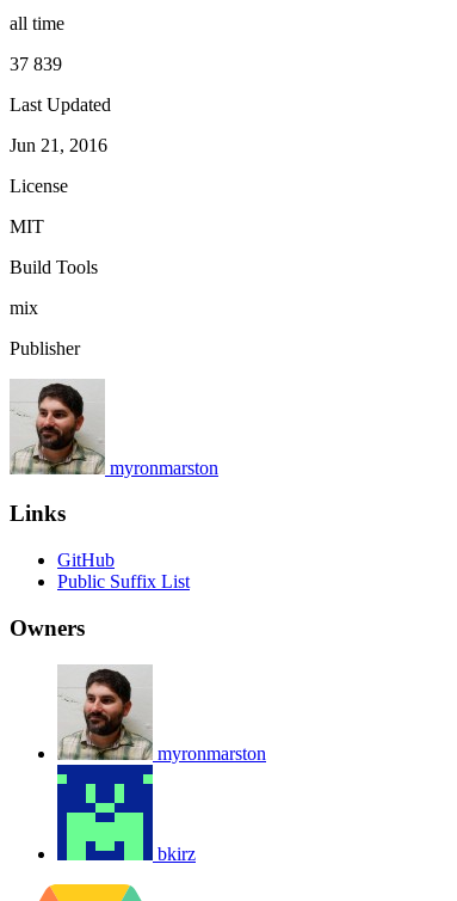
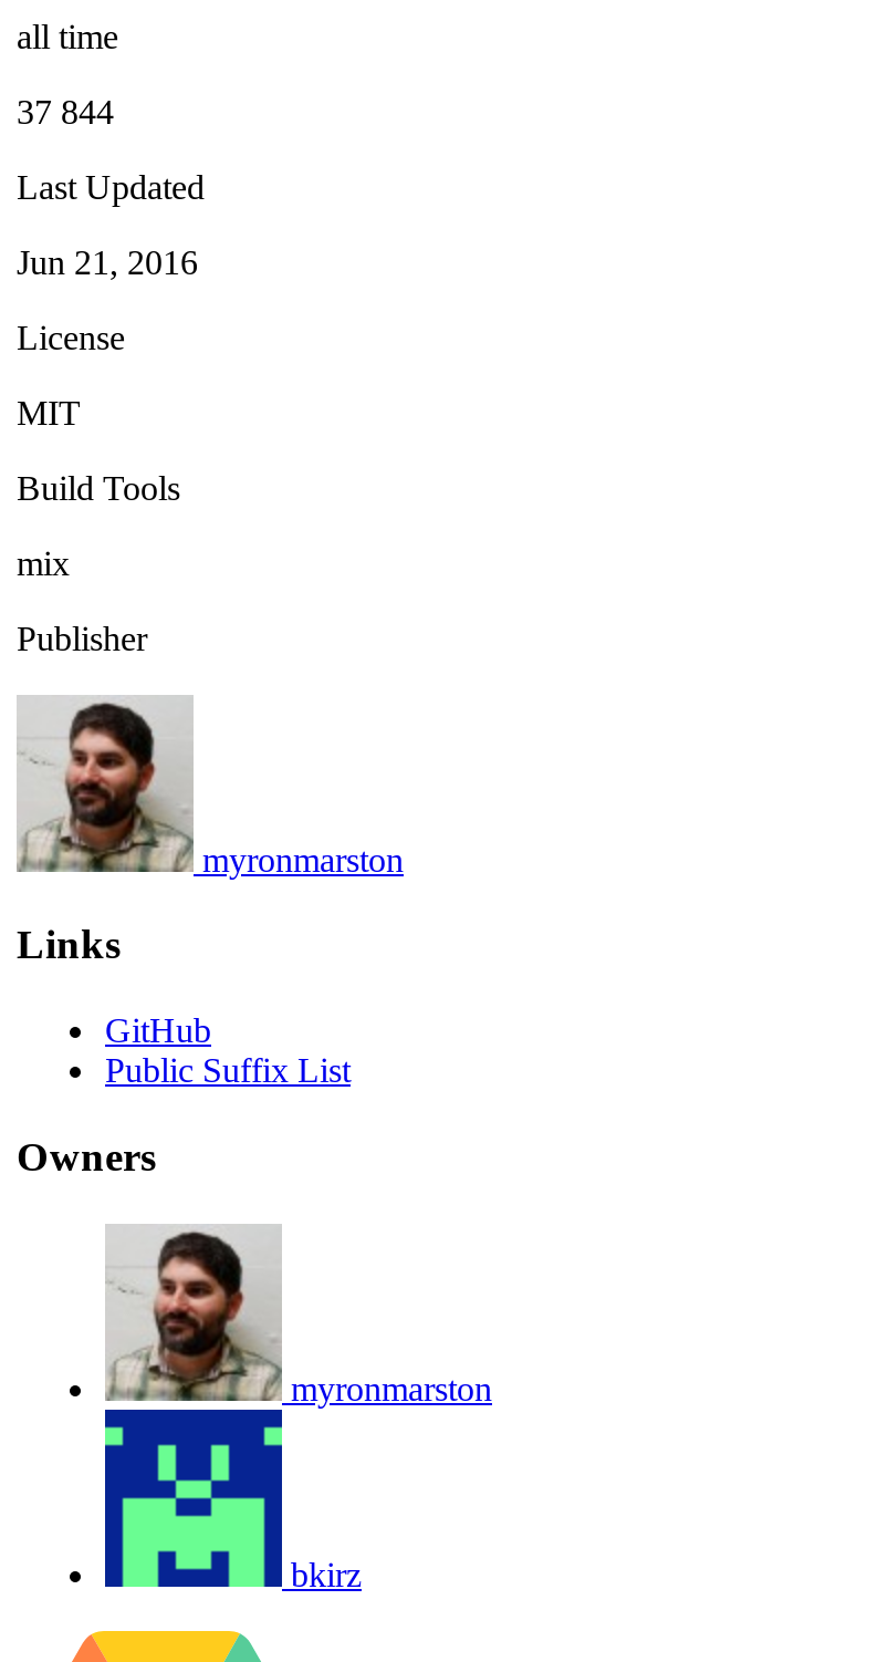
[10,53,62,74] 37 839 -> [17,92,114,130] 37 844

